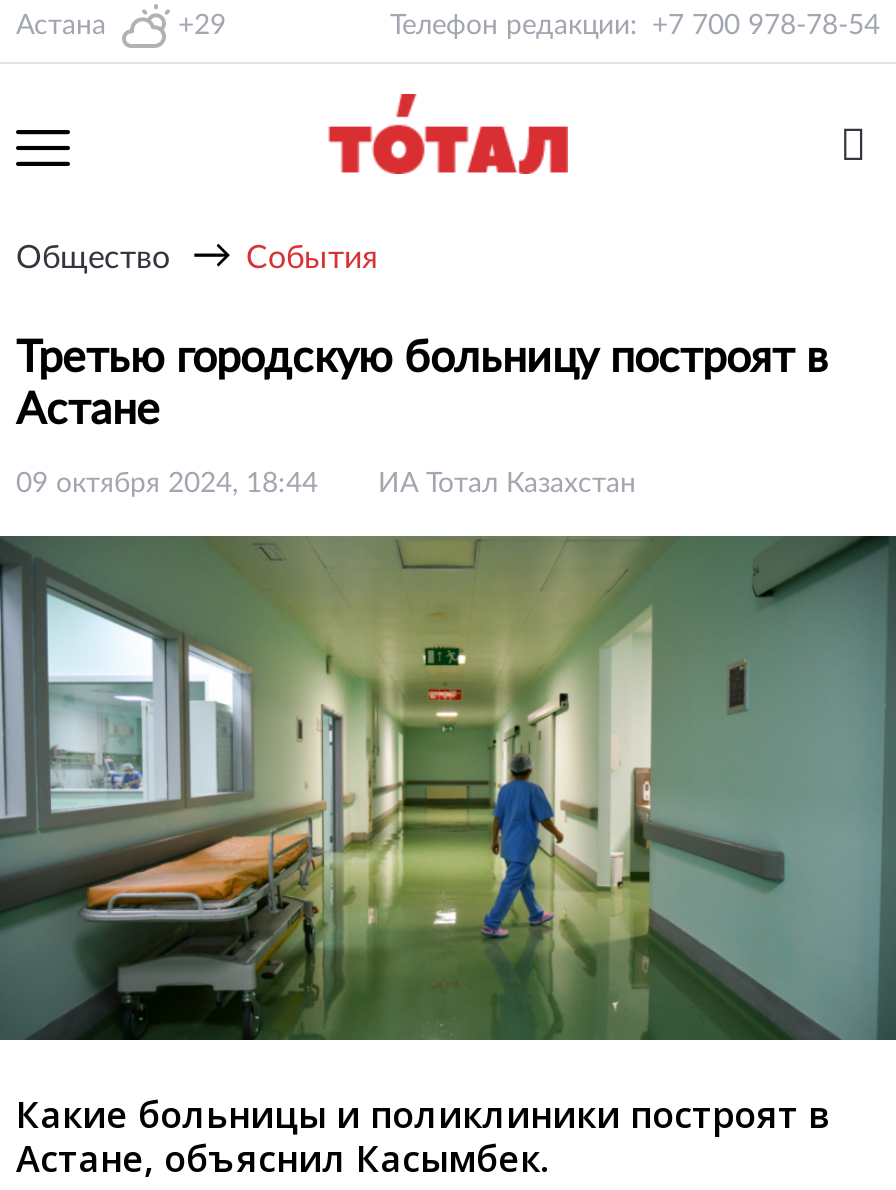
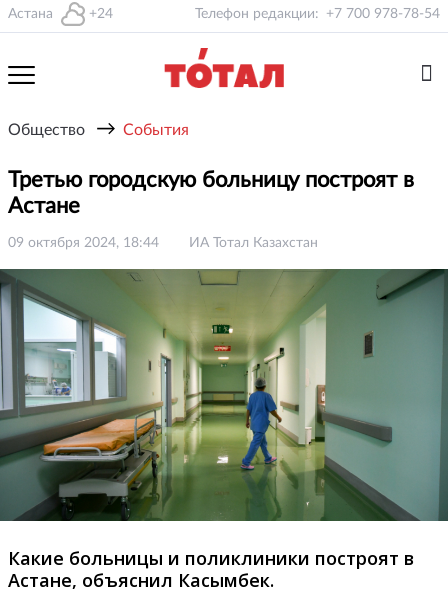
[178,12,226,40] +29 -> [89,7,113,21] +24

